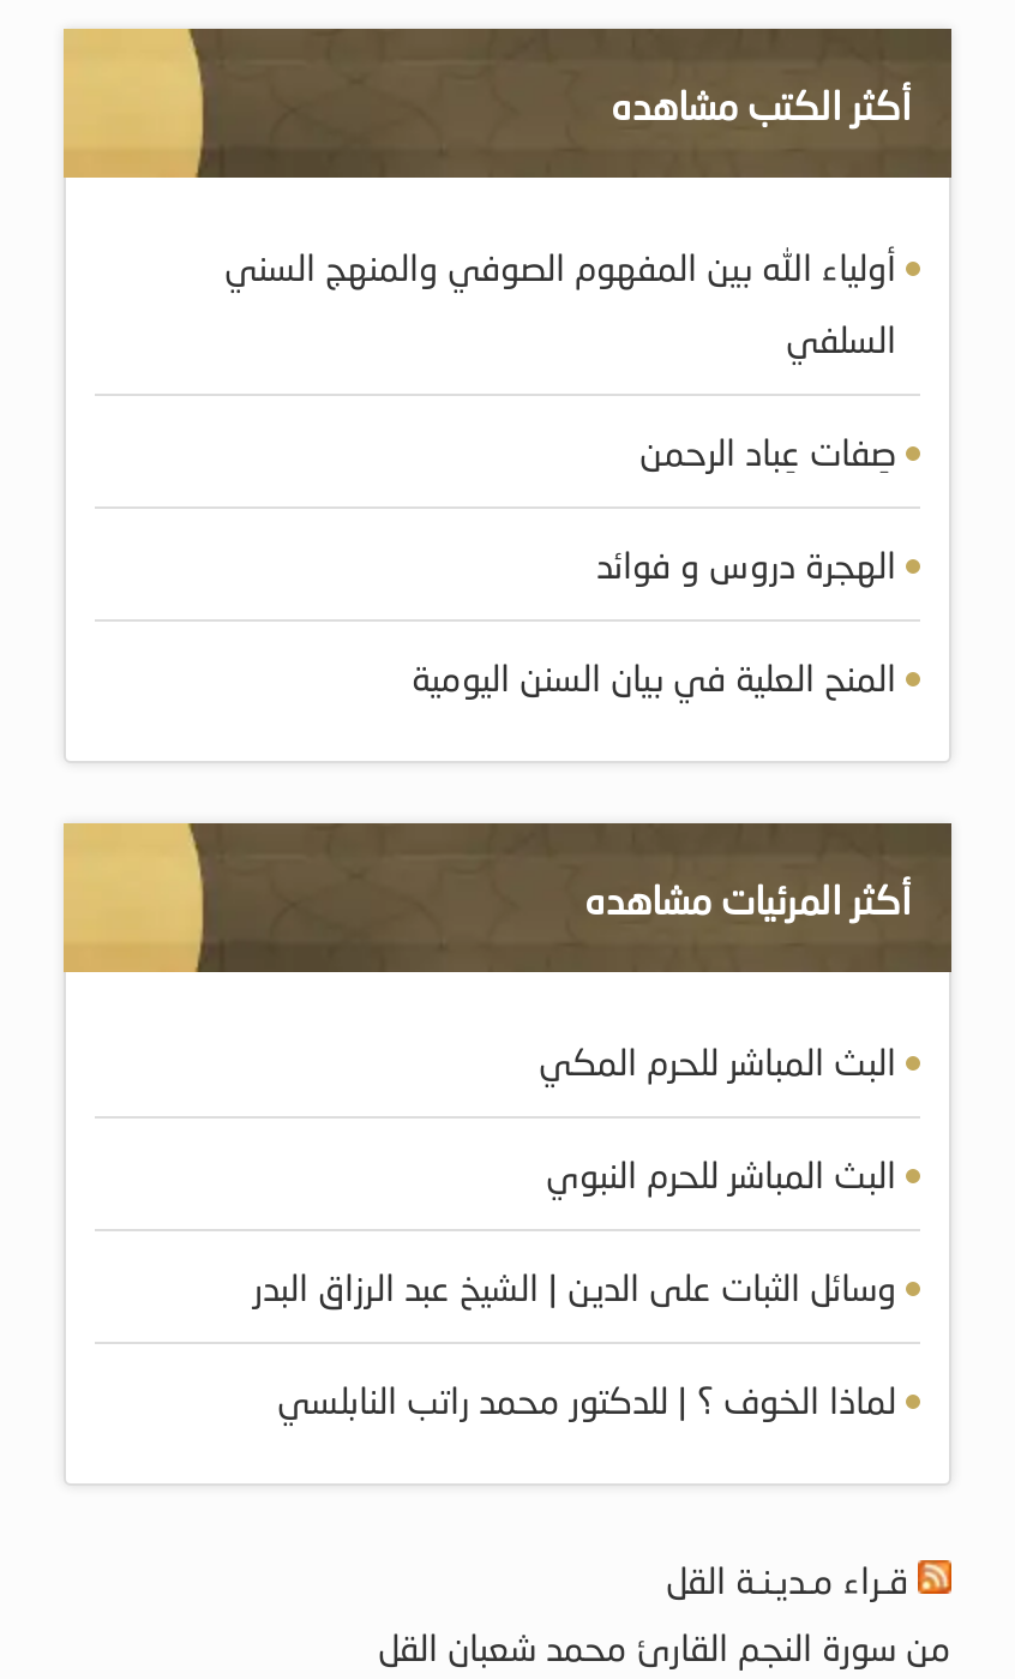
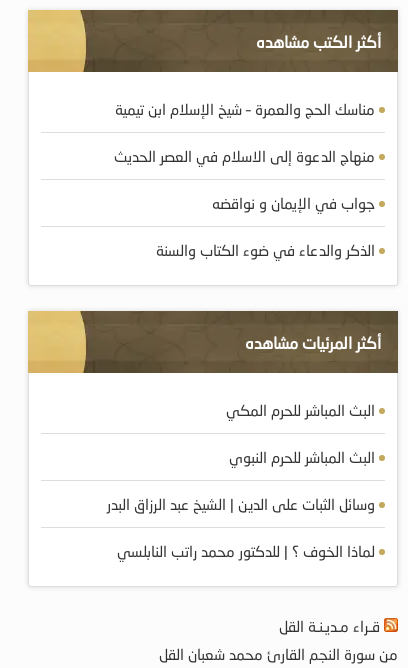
[224,244,896,698] أولياء الله بين المفهوم الصوفي والمنهج السني | السلفي | صِفات عِباد الرحمن | الهجرة دروس و فوائد | المنح العلية في بيان السنن اليومية -> [114,100,375,259] مناسك الحج والعمرة – شيخ الإسلام ابن تيمية | منهاج الدعوة إلى الاسلام في العصر الحديث | جواب في الإيمان و نواقضه | الذكر والدعاء في ضوء الكتاب والسنة

